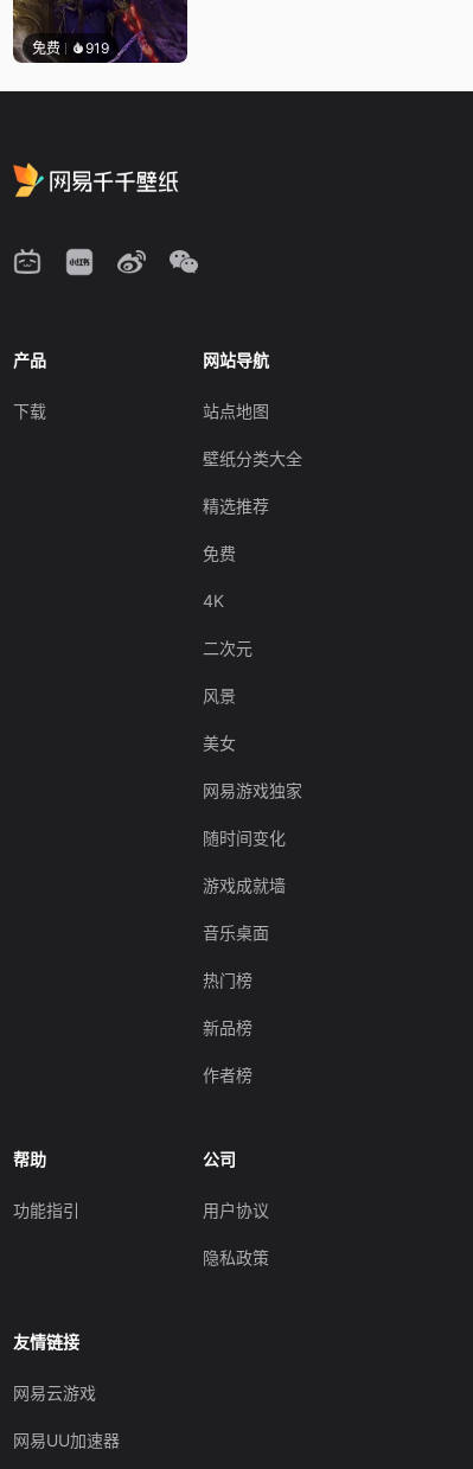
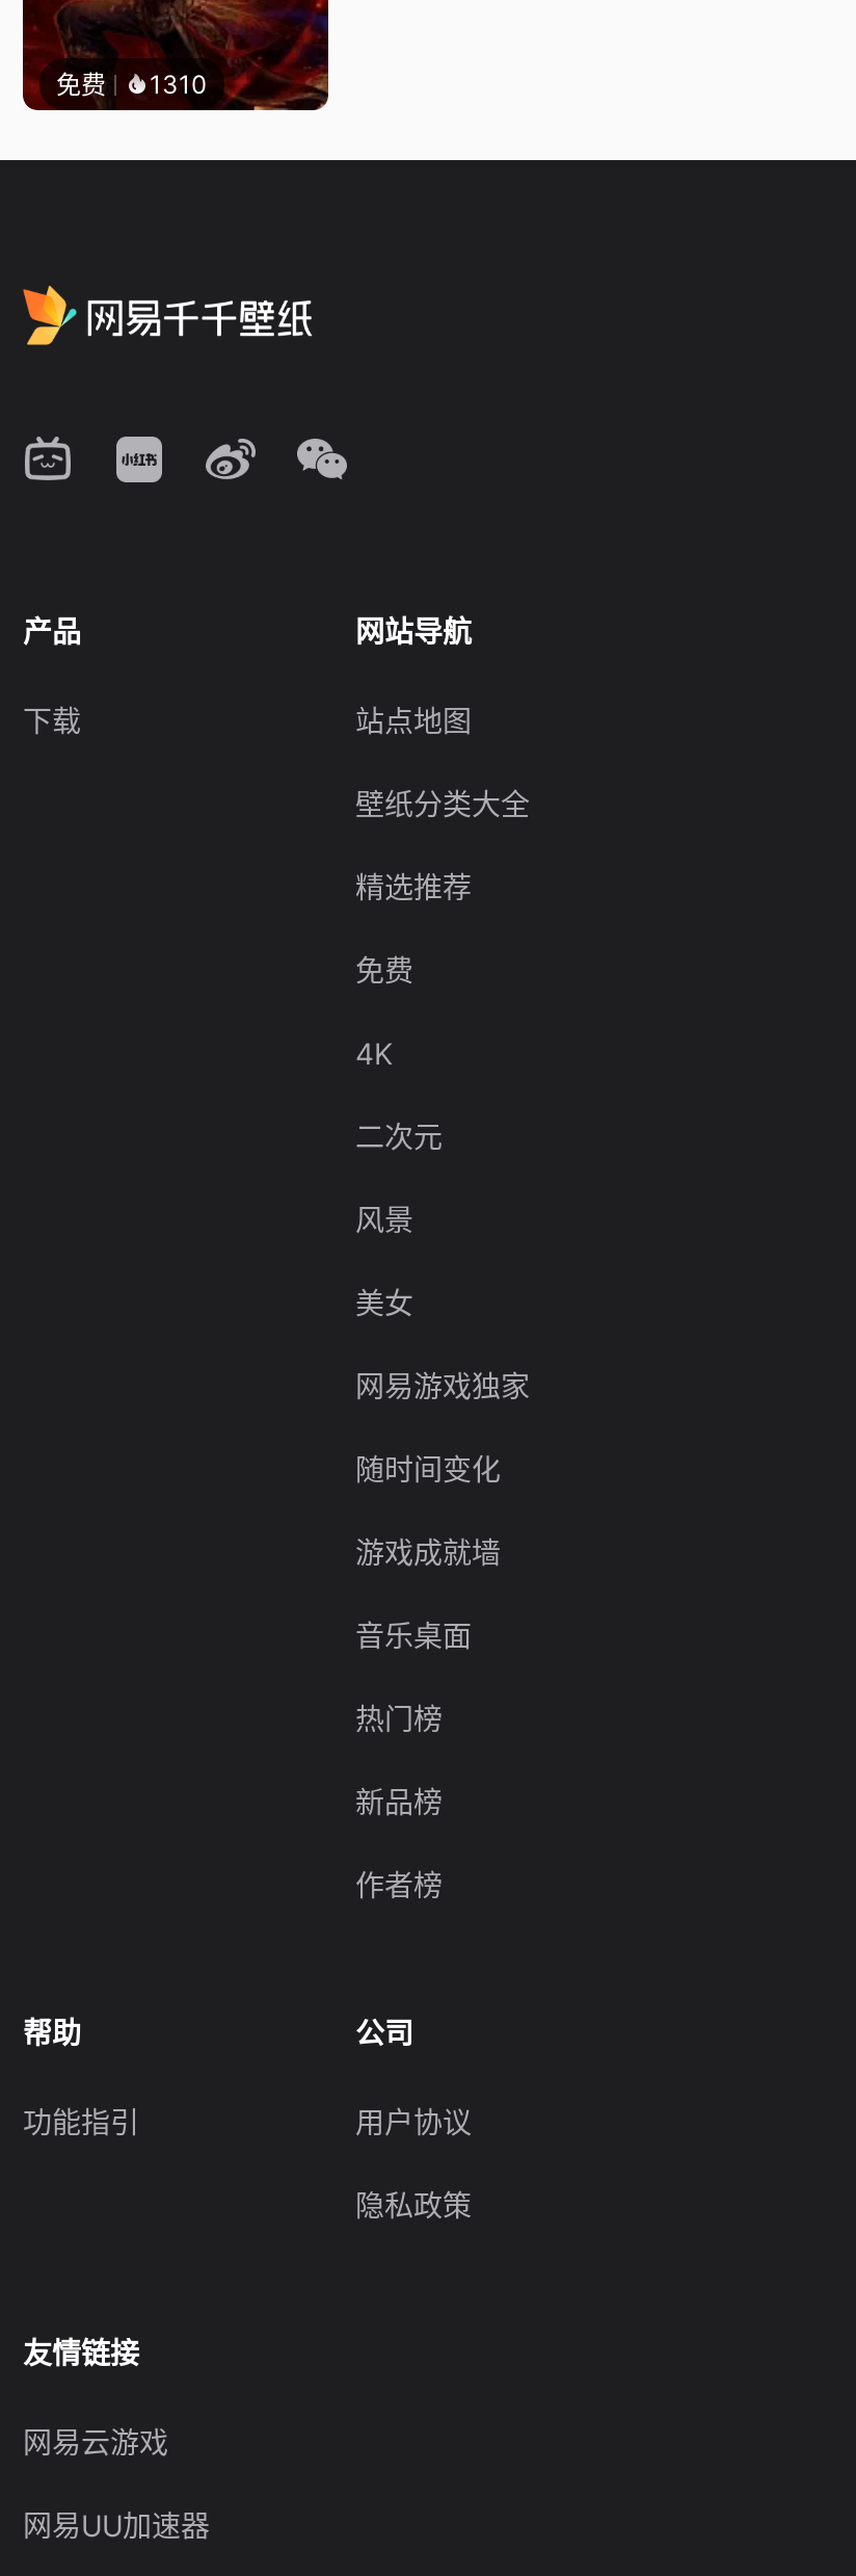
[32,39,109,57] 免费 919 -> [56,69,208,100] 免费 1310

